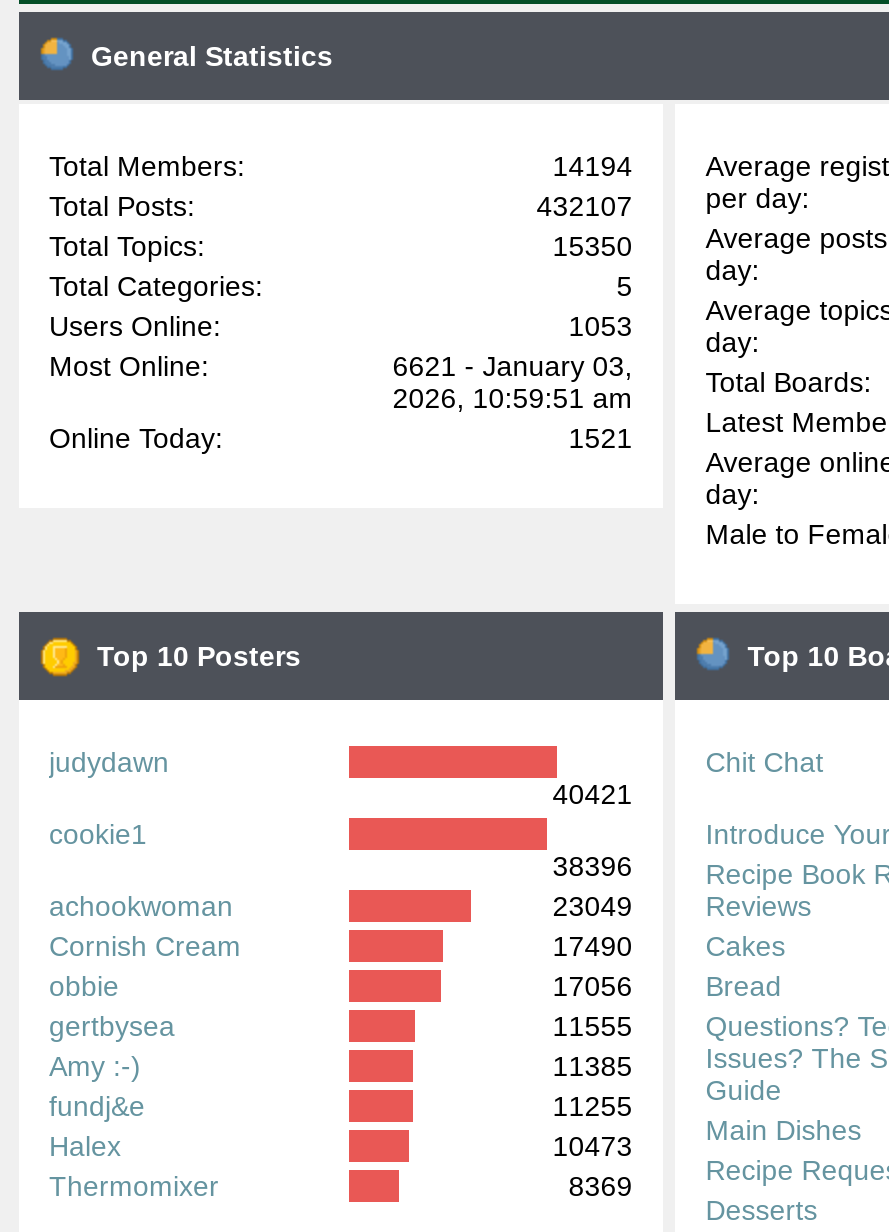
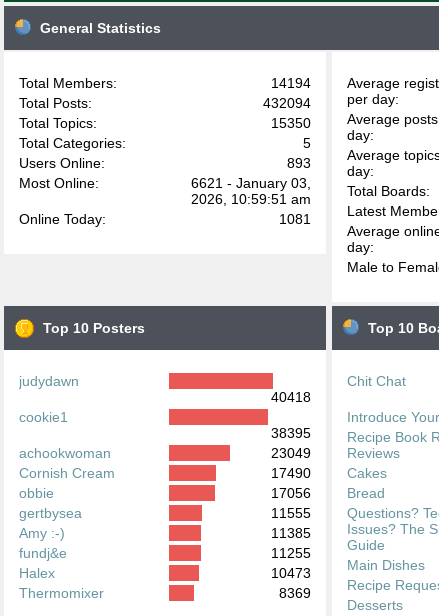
[537,190,633,222] 432107 -> [263,95,311,111] 432094
[569,310,633,342] 1053 -> [287,155,311,171] 893
[569,422,633,454] 1521 -> [279,211,311,227] 1081
[553,778,633,810] 40421 -> [271,389,311,405] 40418
[553,850,633,882] 38396 -> [271,425,311,441] 38395

